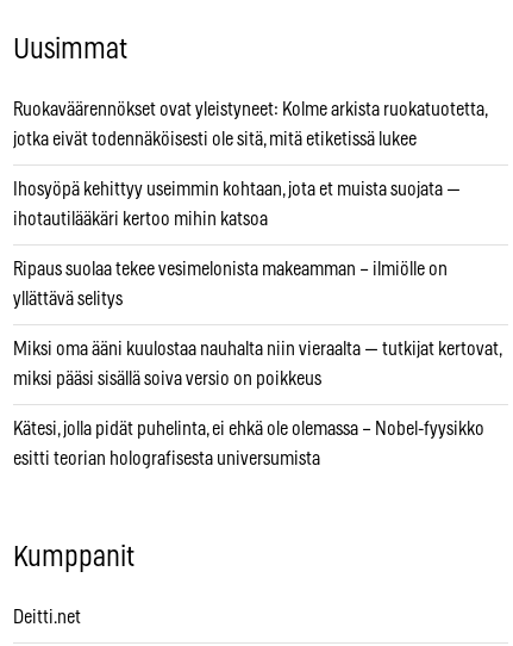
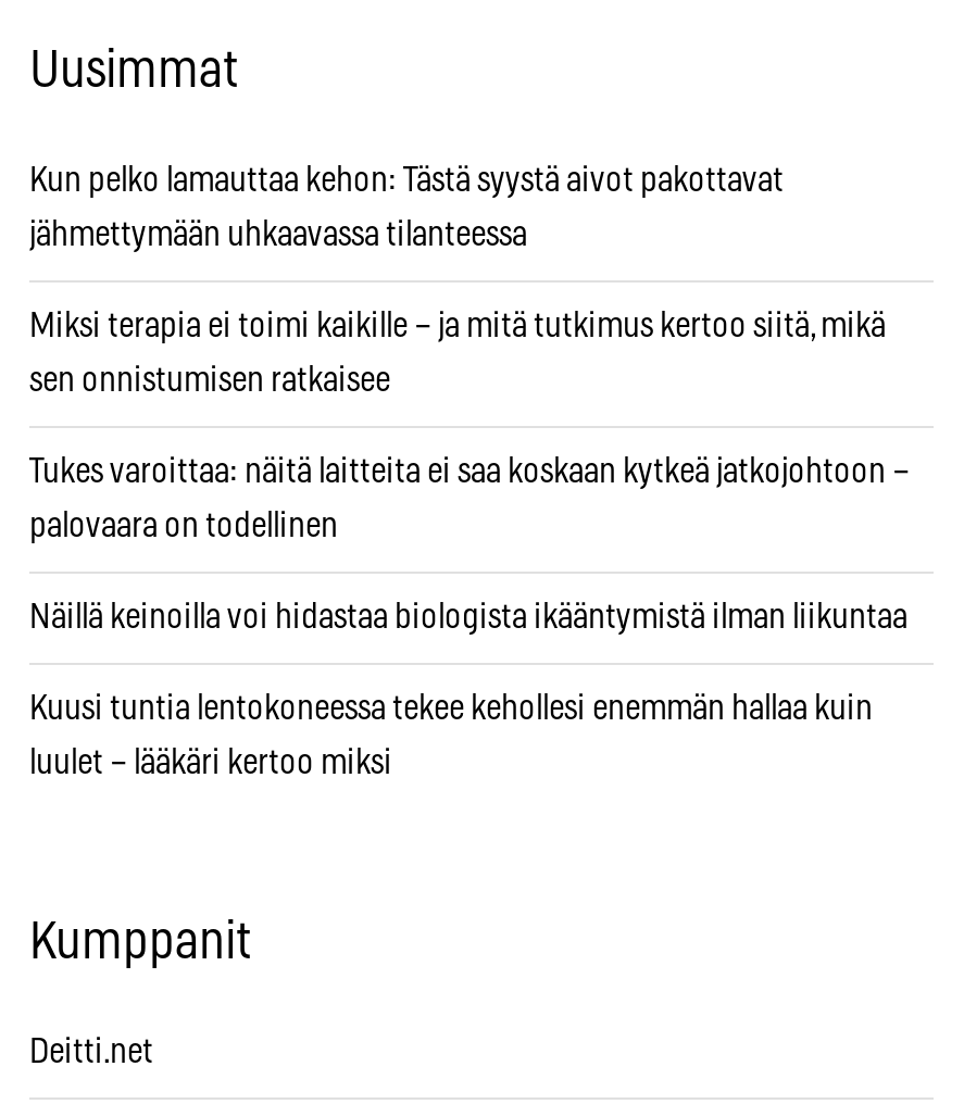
[13,100,501,468] Ruokaväärennökset ovat yleistyneet: Kolme arkista ruokatuotetta, | jotka eivät todennäköisesti ole sitä, mitä etiketissä lukee | Ihosyöpä kehittyy useimmin kohtaan, jota et muista suojata — | ihotautilääkäri kertoo mihin katsoa | Ripaus suolaa tekee vesimelonista makeamman – ilmiölle on | yllättävä selitys | Miksi oma ääni kuulostaa nauhalta niin vieraalta — tutkijat kertovat, | miksi pääsi sisällä soiva versio on poikkeus | Kätesi, jolla pidät puhelinta, ei ehkä ole olemassa – Nobel-fyysikko | esitti teorian holografisesta universumista -> [29,162,910,780] Kun pelko lamauttaa kehon: Tästä syystä aivot pakottavat | jähmettymään uhkaavassa tilanteessa | Miksi terapia ei toimi kaikille – ja mitä tutkimus kertoo siitä, mikä | sen onnistumisen ratkaisee | Tukes varoittaa: näitä laitteita ei saa koskaan kytkeä jatkojohtoon – | palovaara on todellinen | Näillä keinoilla voi hidastaa biologista ikääntymistä ilman liikuntaa | Kuusi tuntia lentokoneessa tekee kehollesi enemmän hallaa kuin | luulet – lääkäri kertoo miksi

